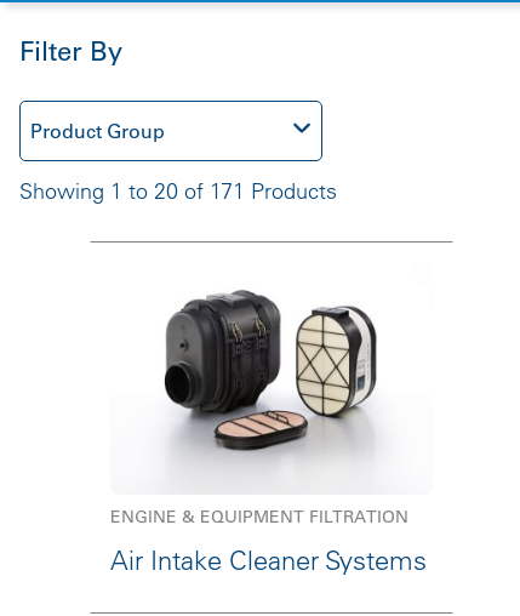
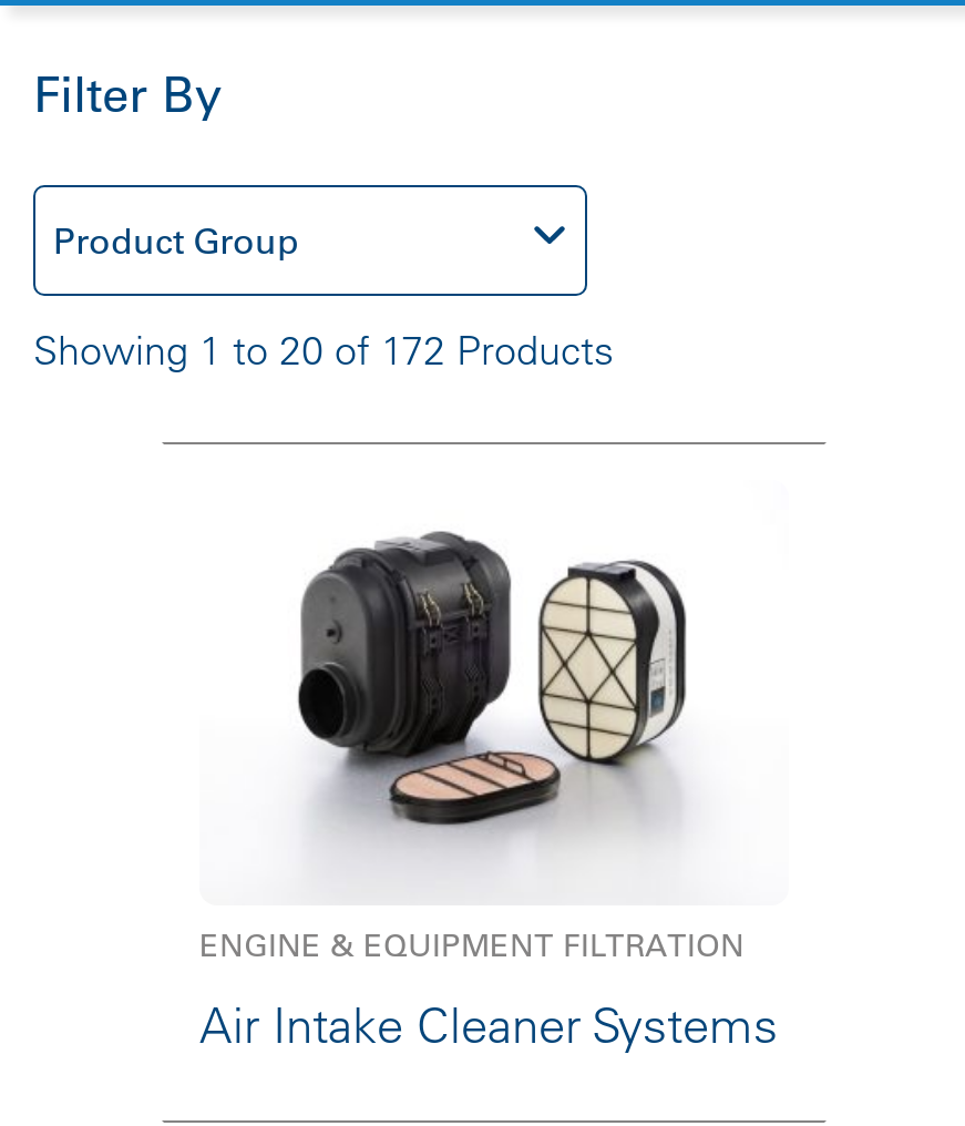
[19,177,337,205] Showing 1 to 20 of 171 Products -> [33,325,614,376] Showing 1 to 20 of 172 Products

